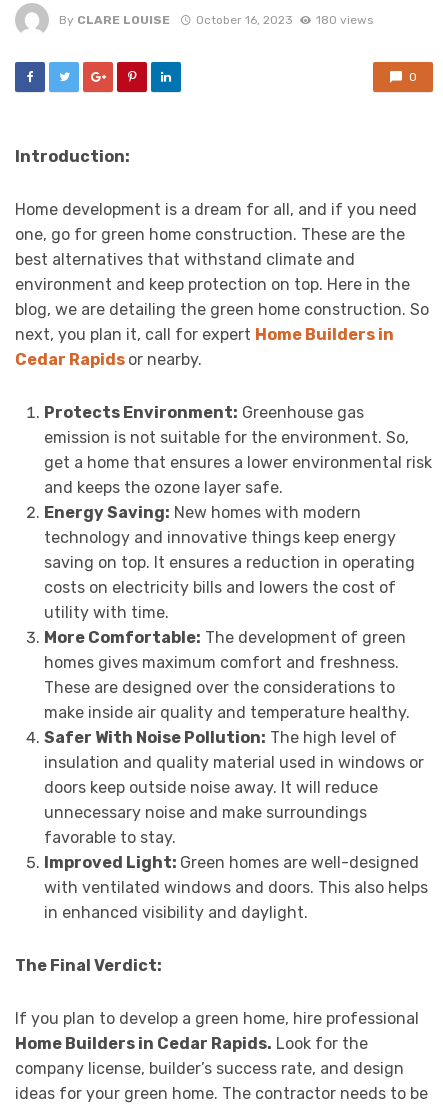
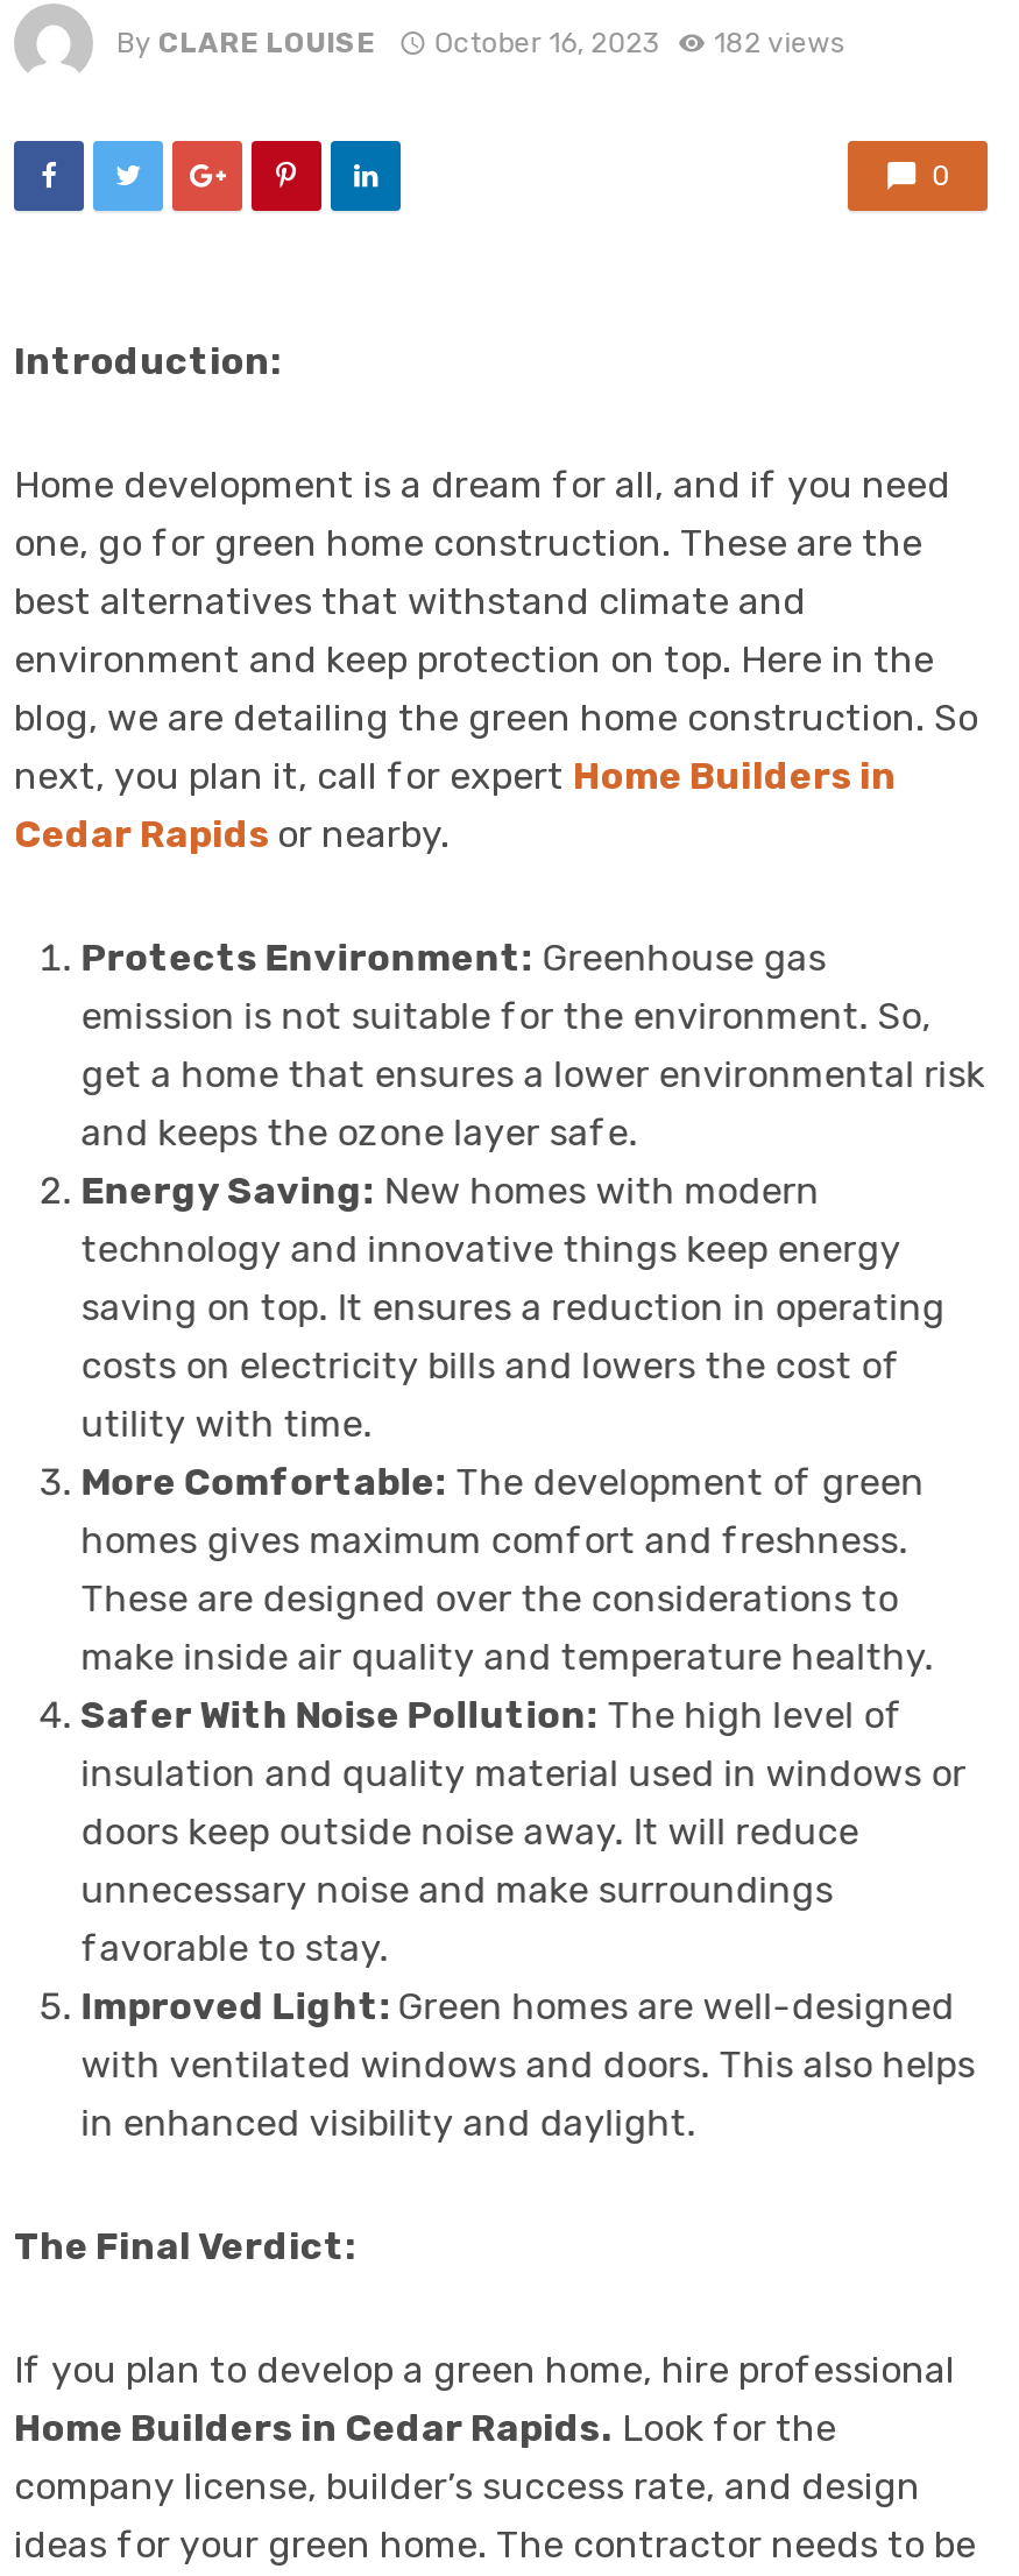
[59,13,373,27] By CLARE LOUISE October 16, 2023 180 views -> [116,26,845,58] By CLARE LOUISE October 16, 2023 182 views

